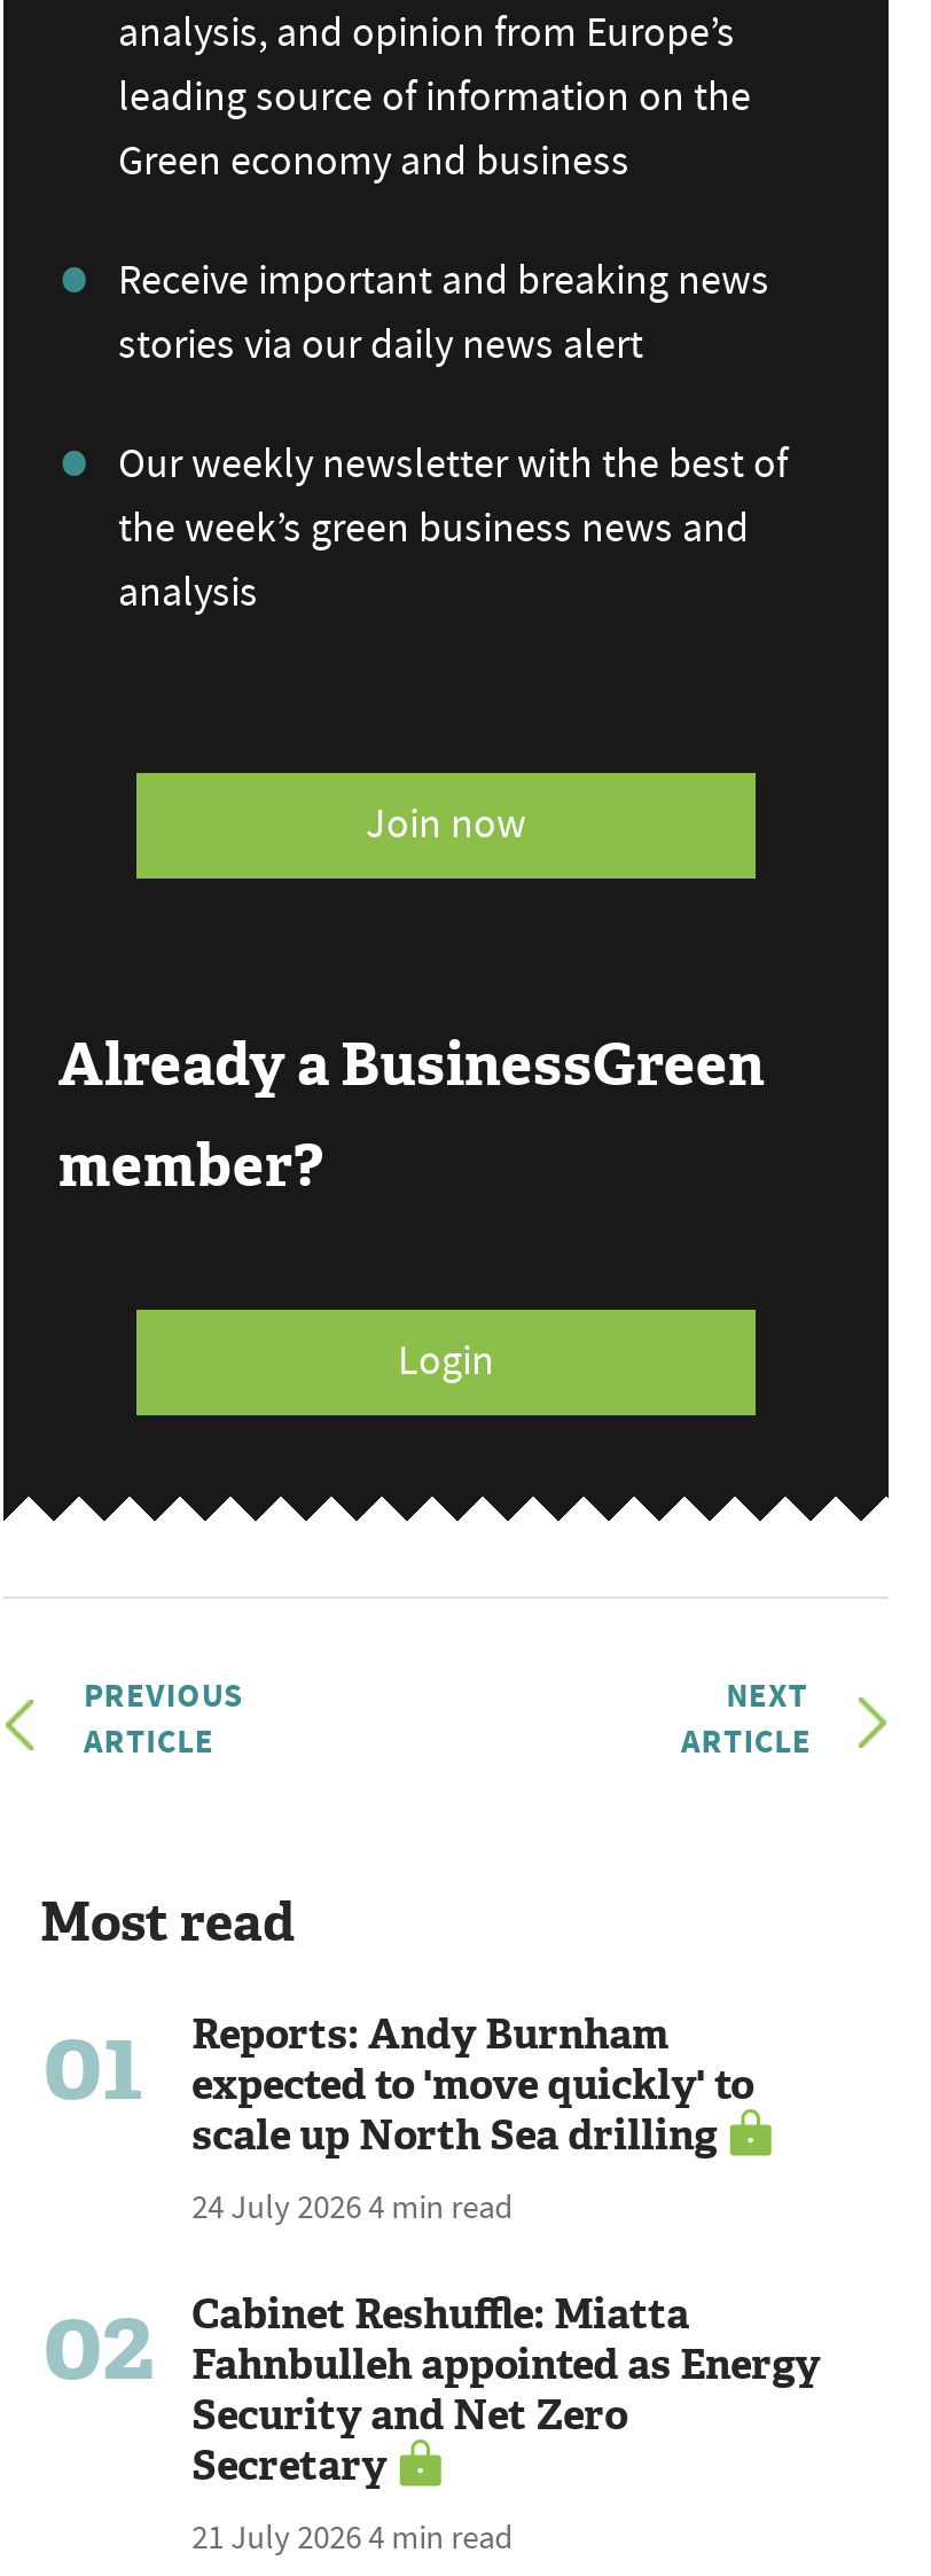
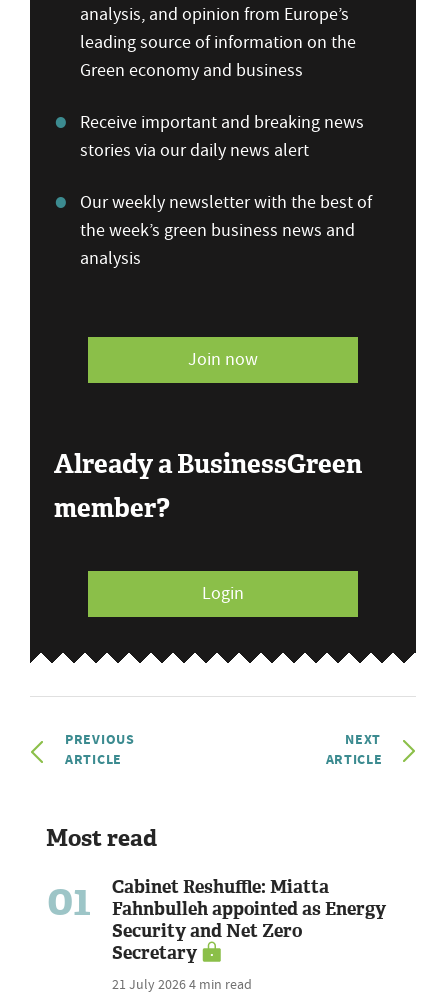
[42,2007,754,2411] Reports: Andy Burnham | expected to 'move quickly' to | scale up North Sea drilling | 24 July 2026 4 min read | 02 -> none

